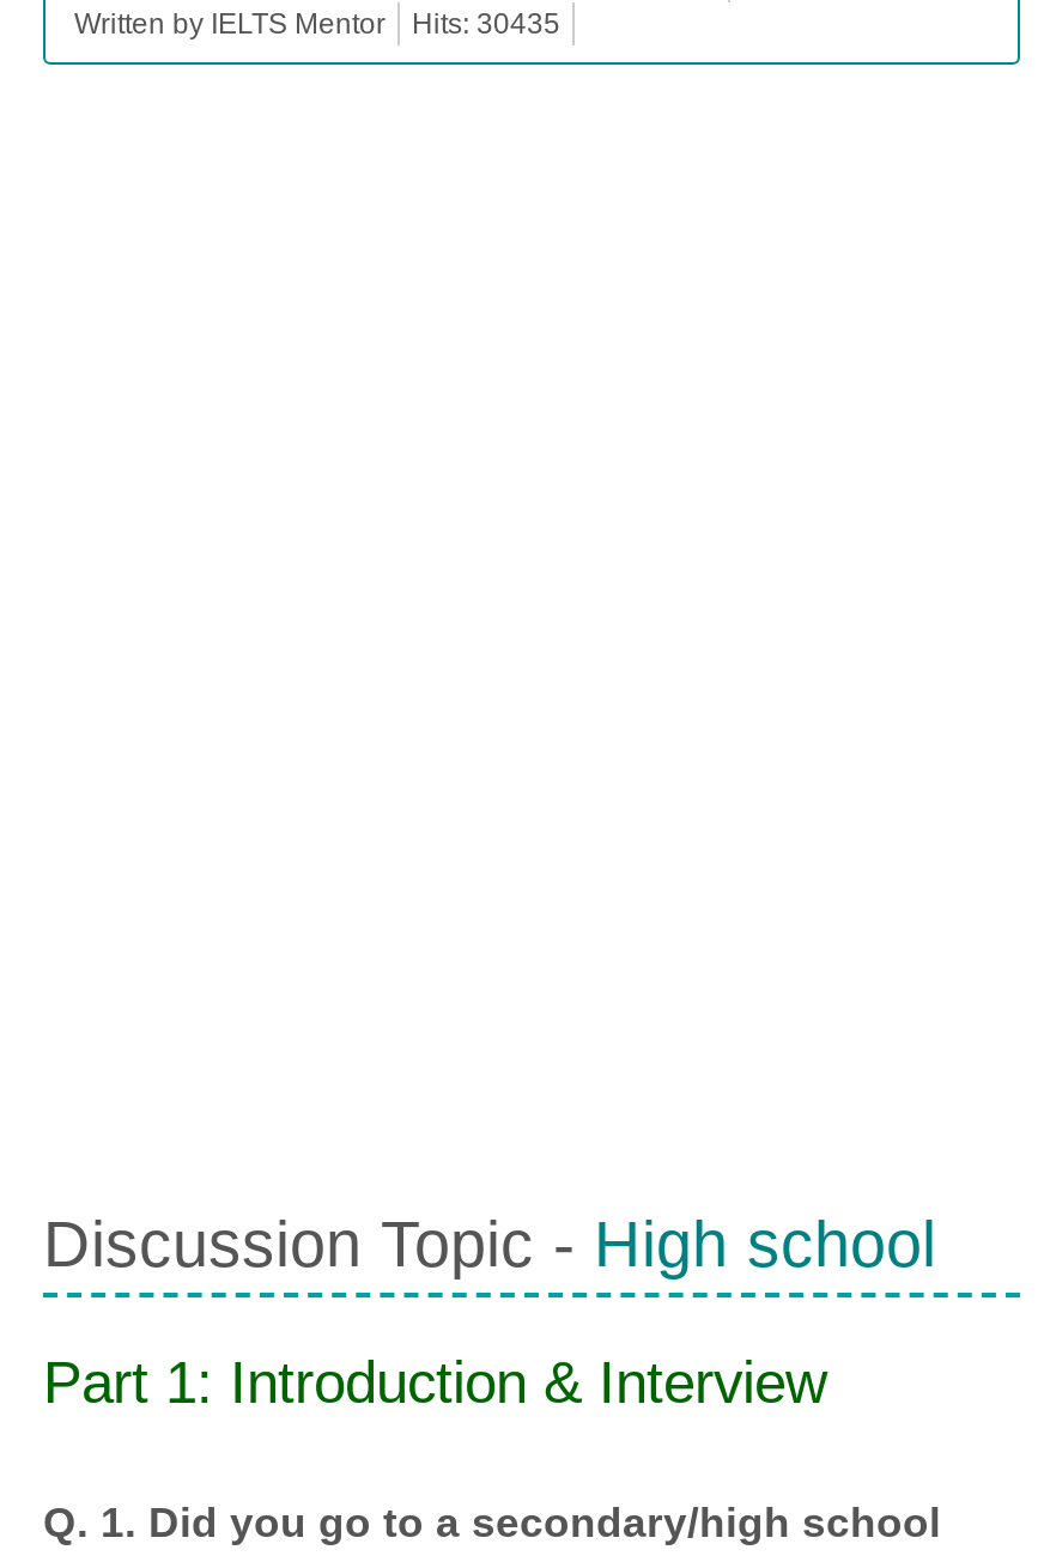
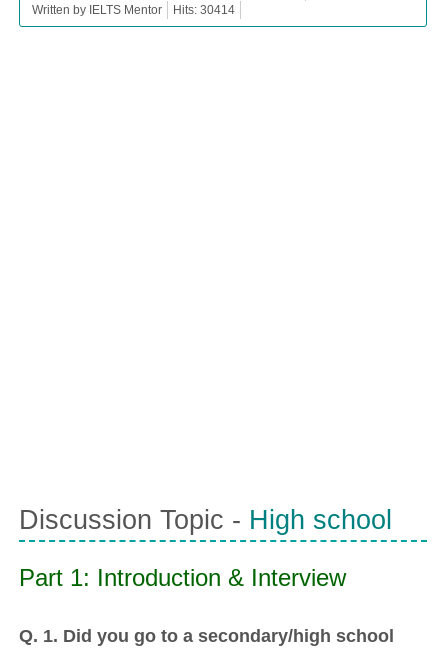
[74,6,560,40] Written by IELTS Mentor Hits: 30435 -> [32,3,235,17] Written by IELTS Mentor Hits: 30414

